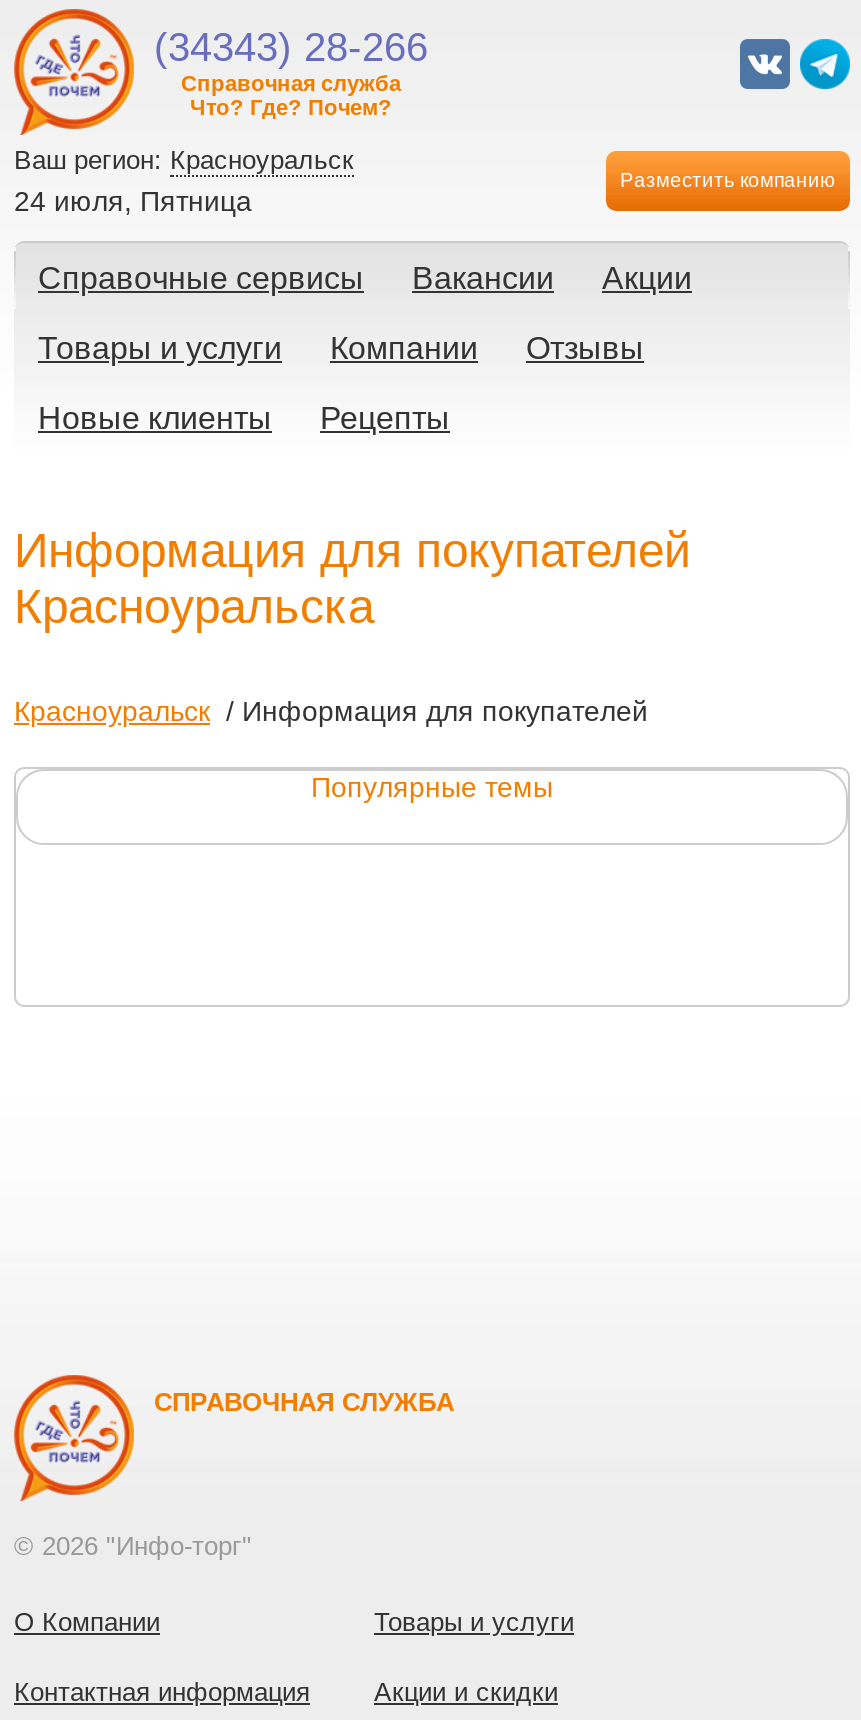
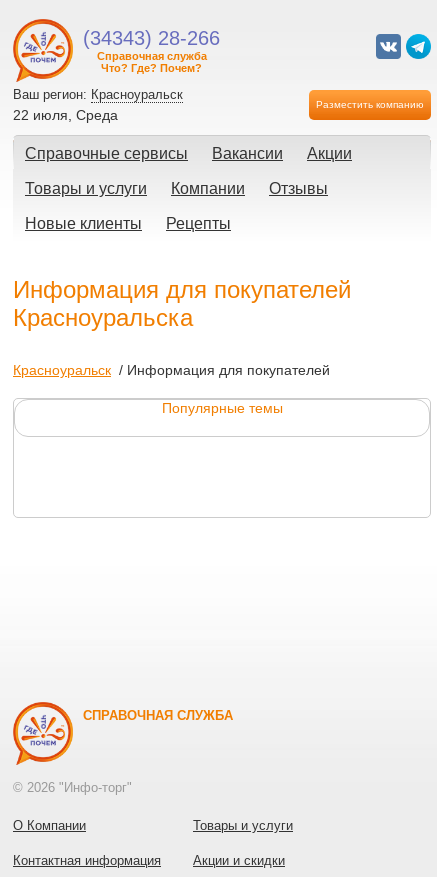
[14,185,252,217] 24 июля, Пятница -> [13,107,118,123] 22 июля, Среда

